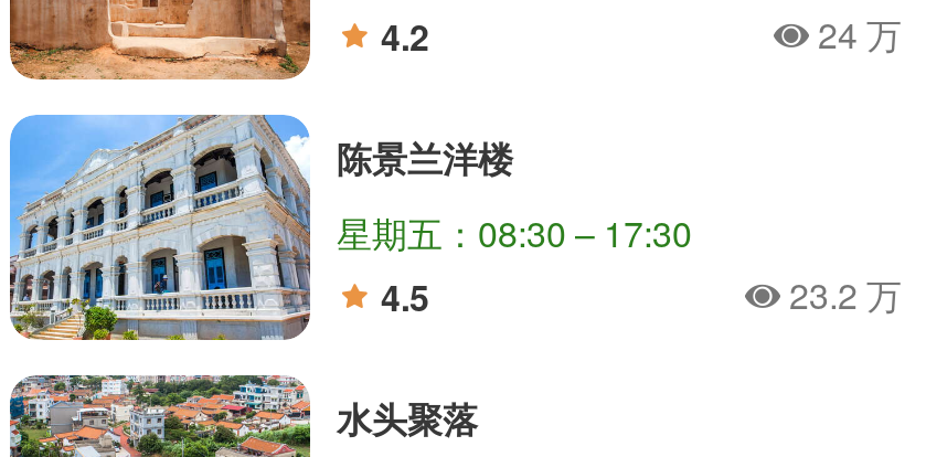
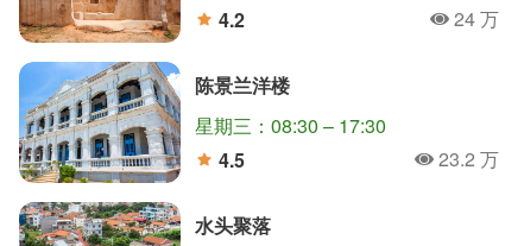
[337,208,692,258] 星期五：08:30 – 17:30 -> [195,112,386,139] 星期三：08:30 – 17:30

